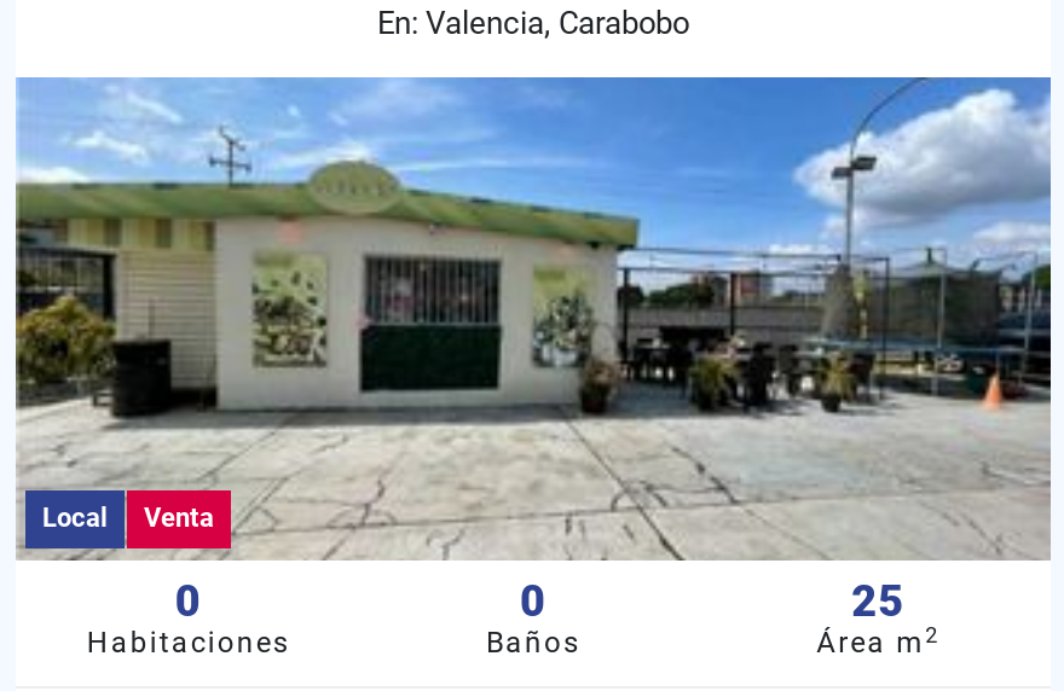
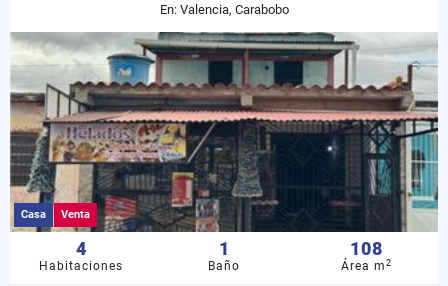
[13,75,1053,561] [image] | Local -> [9,31,439,233] [image] | Casa
[175,576,201,626] 0 -> [76,238,87,259] 4
[486,576,580,660] 0 | Baños -> [208,238,240,273] 1 | Baño
[852,576,905,626] 25 -> [350,238,383,259] 108

